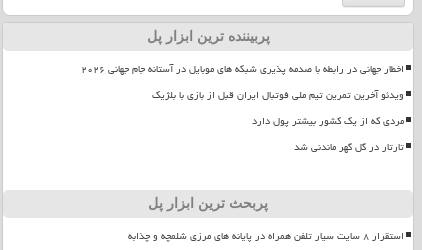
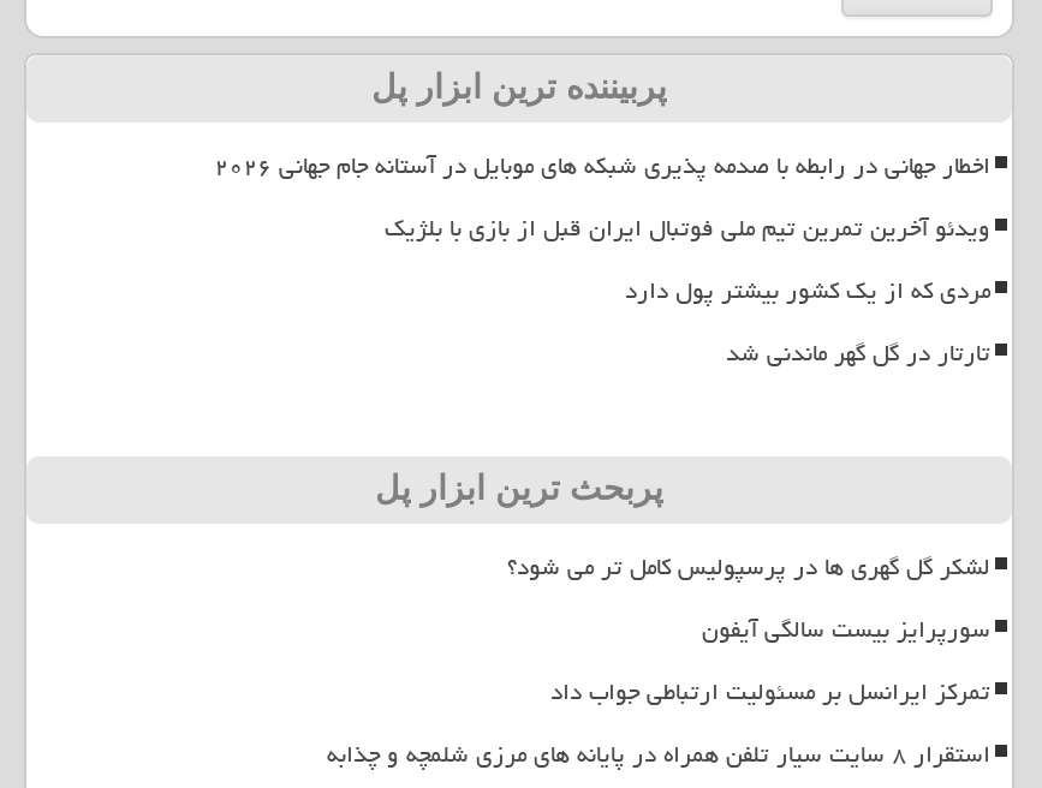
none -> [507,544,990,717] لشکر گل گهری ها در پرسپولیس کامل تر می شود؟ | سورپرایز بیست سالگی آیفون | تمرکز ایرانسل بر مسئولیت ارتباطی جواب داد

